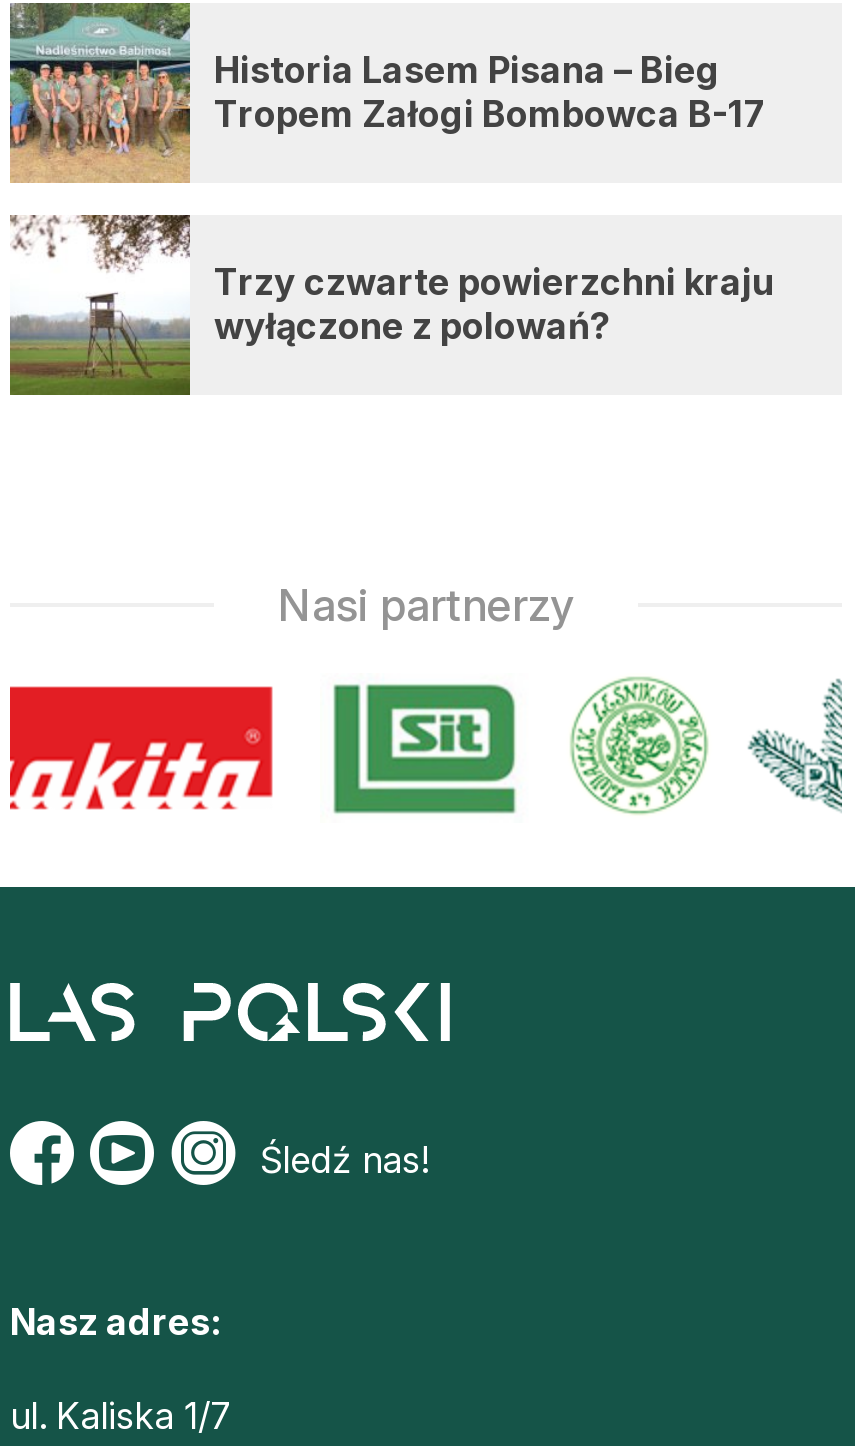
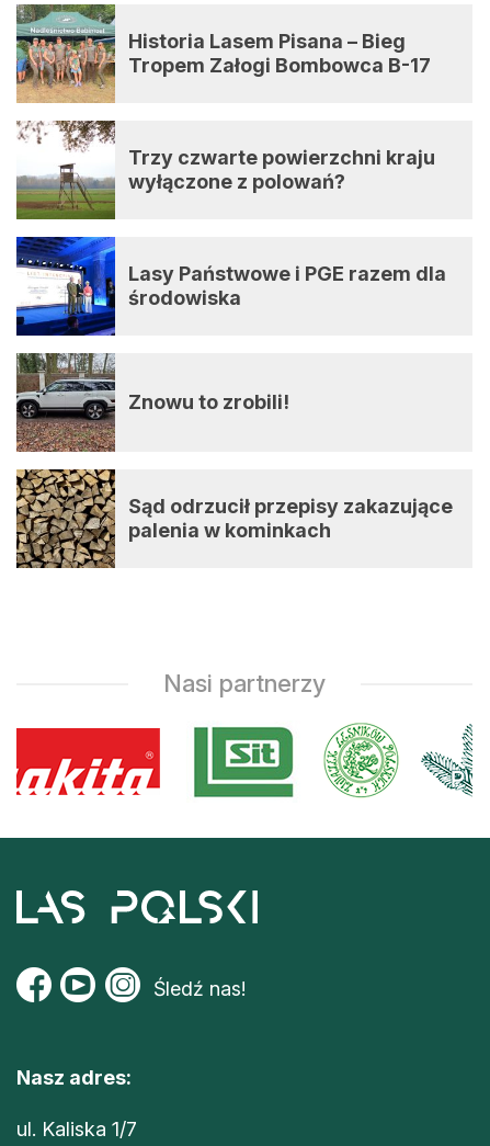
none -> [15,236,446,337] [image] | Lasy Państwowe i PGE razem dla | środowiska
none -> [15,353,289,453] [image] | Znowu to zrobili!
none -> [15,468,453,569] [image] | Sąd odrzucił przepisy zakazujące | palenia w kominkach

